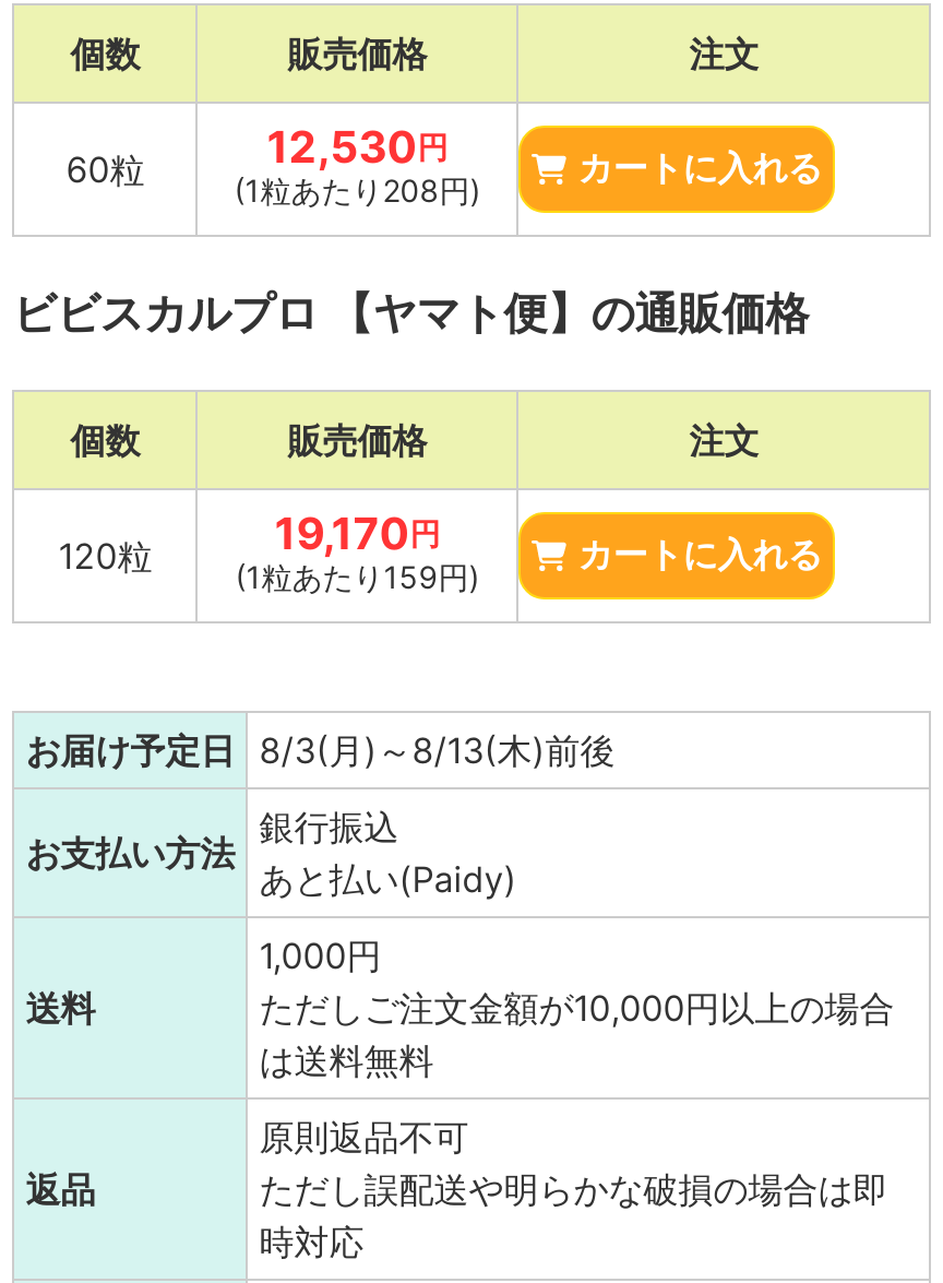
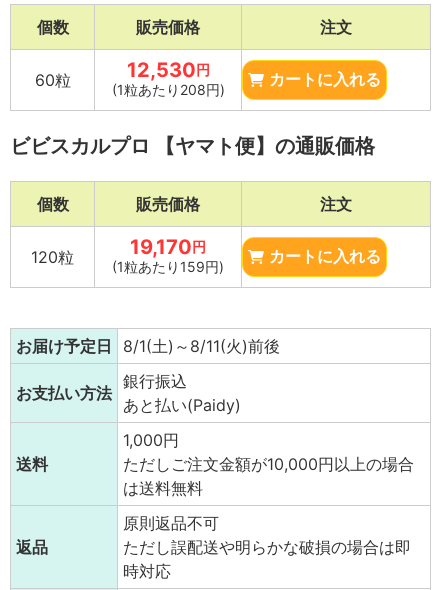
[26,728,615,772] お届け予定日 8/3(月)～8/13(木)前後 -> [16,336,280,356] お届け予定日 8/1(土)～8/11(火)前後

